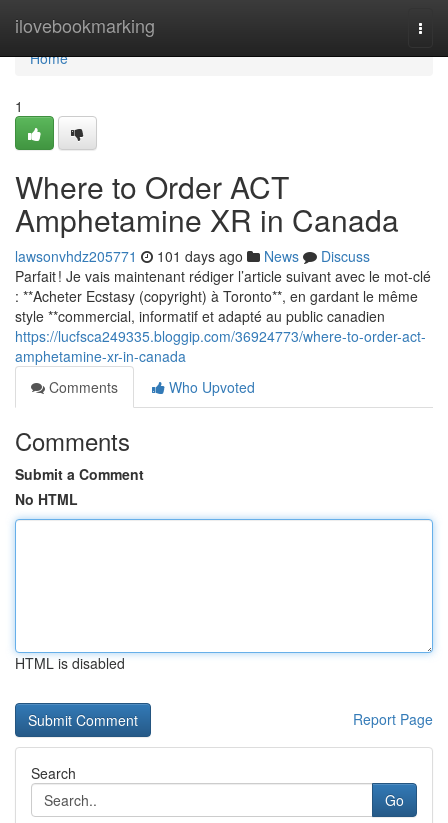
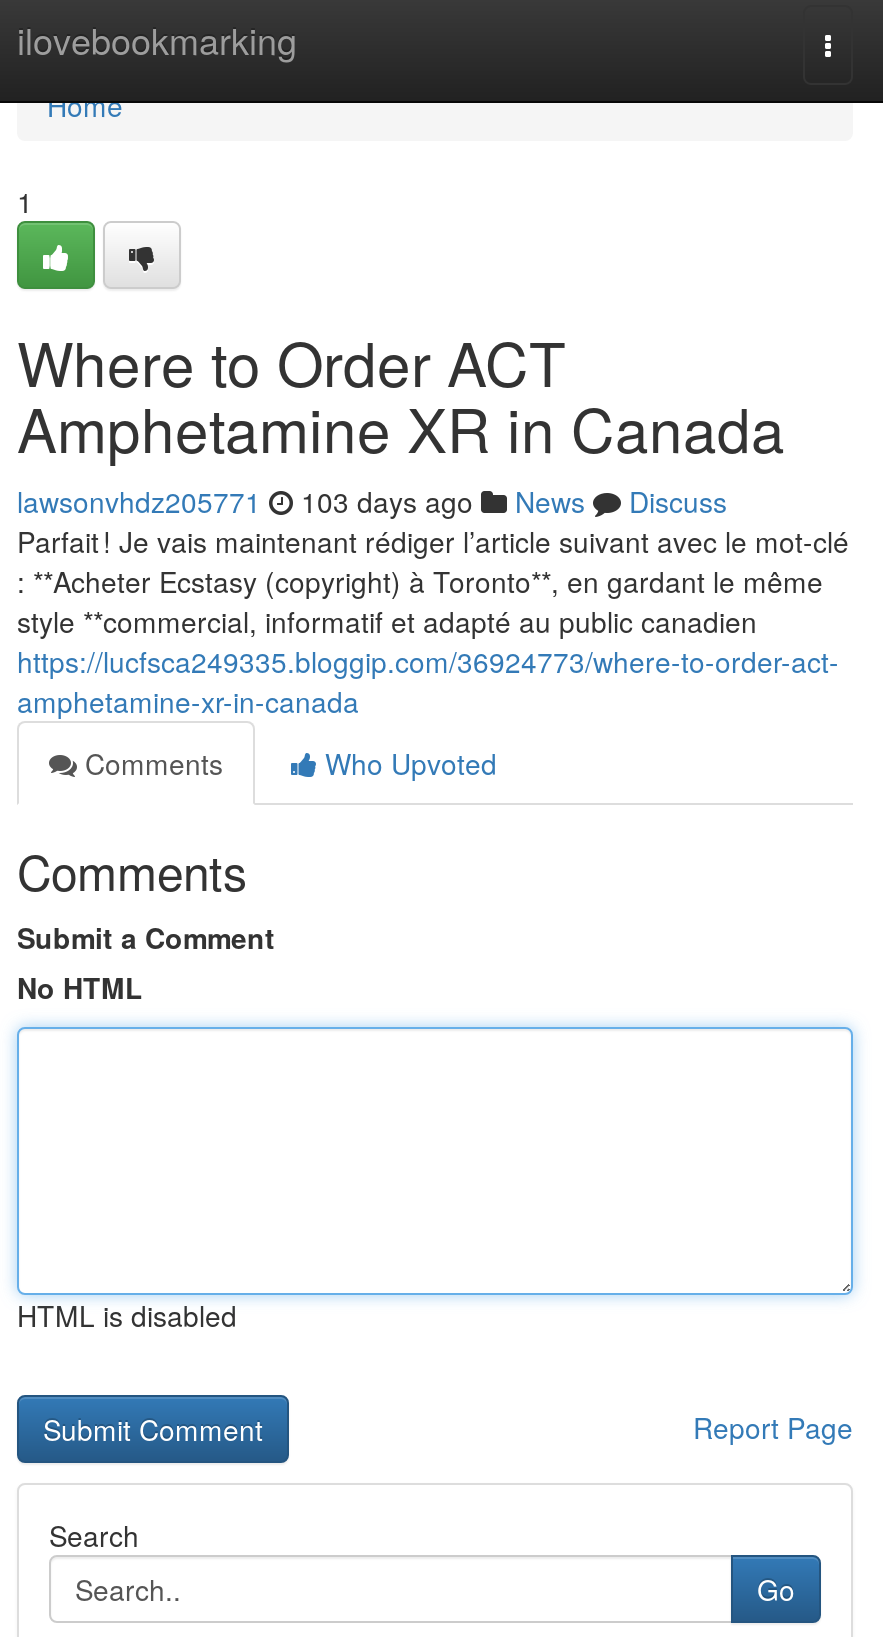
[15,246,370,266] lawsonvhdz205771 101 days ago News Discuss -> [17,481,727,521] lawsonvhdz205771 103 days ago News Discuss

